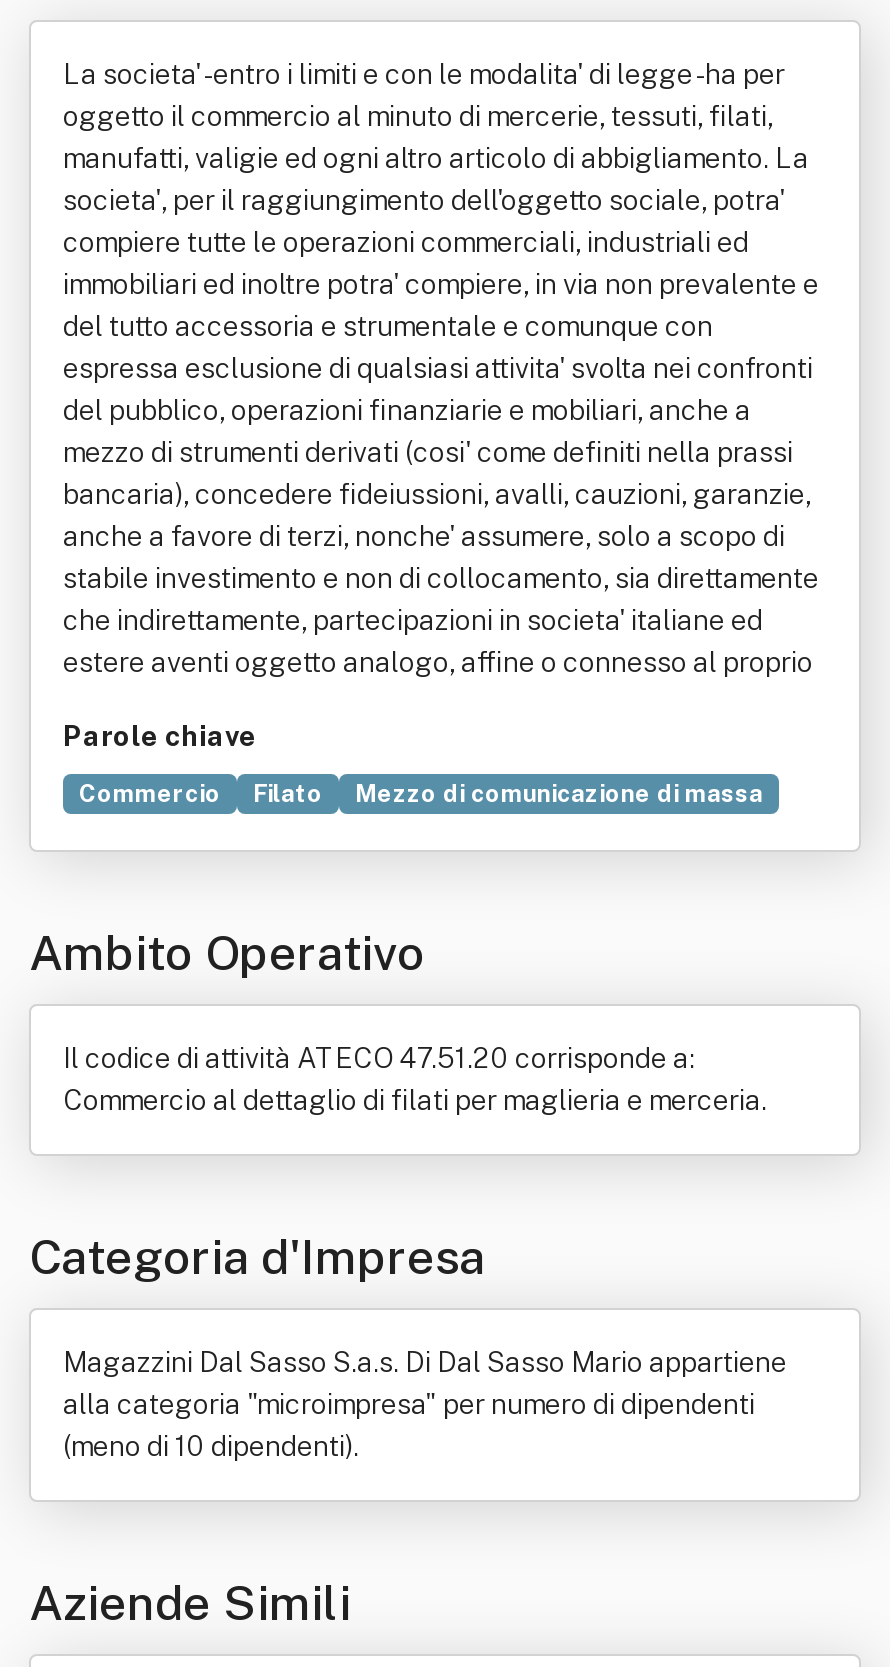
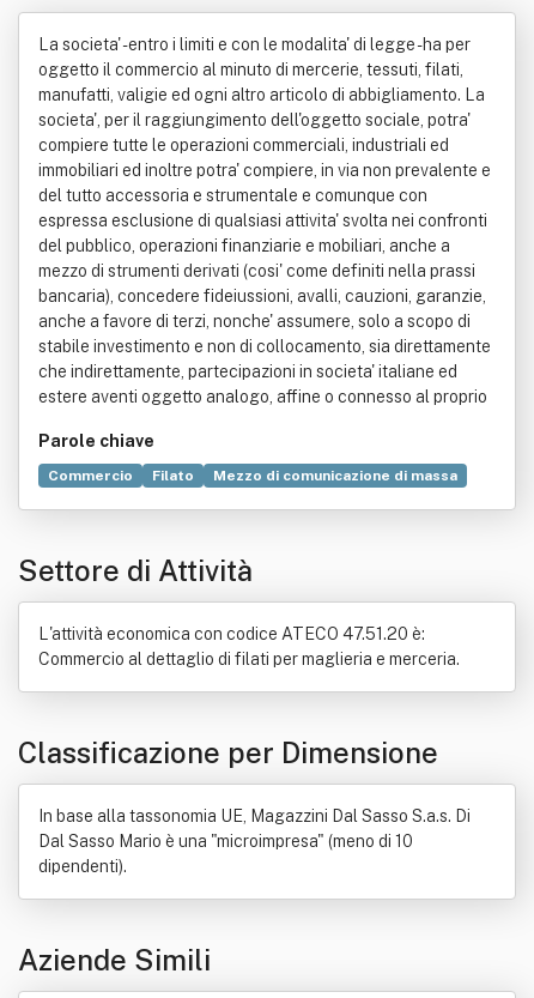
[29,924,425,980] Ambito Operativo -> [18,554,253,587] Settore di Attività
[63,1042,695,1074] Il codice di attività ATECO 47.51.20 corrisponde a: -> [38,624,425,643] L'attività economica con codice ATECO 47.51.20 è:
[29,1228,485,1284] Categoria d'Impresa -> [18,736,438,769] Classificazione per Dimensione
[63,1346,787,1462] Magazzini Dal Sasso S.a.s. Di Dal Sasso Mario appartiene | alla categoria "microimpresa" per numero di dipendenti | (meno di 10 dipendenti). -> [38,806,471,876] In base alla tassonomia UE, Magazzini Dal Sasso S.a.s. Di | Dal Sasso Mario è una "microimpresa" (meno di 10 | dipendenti).

